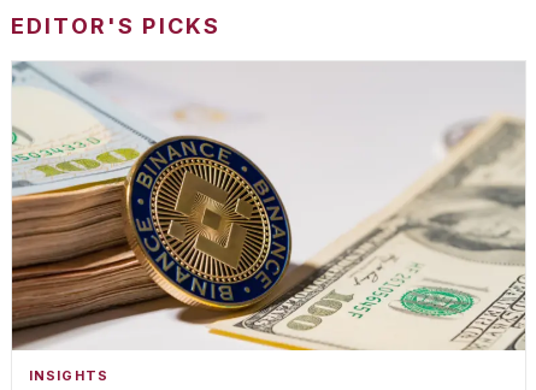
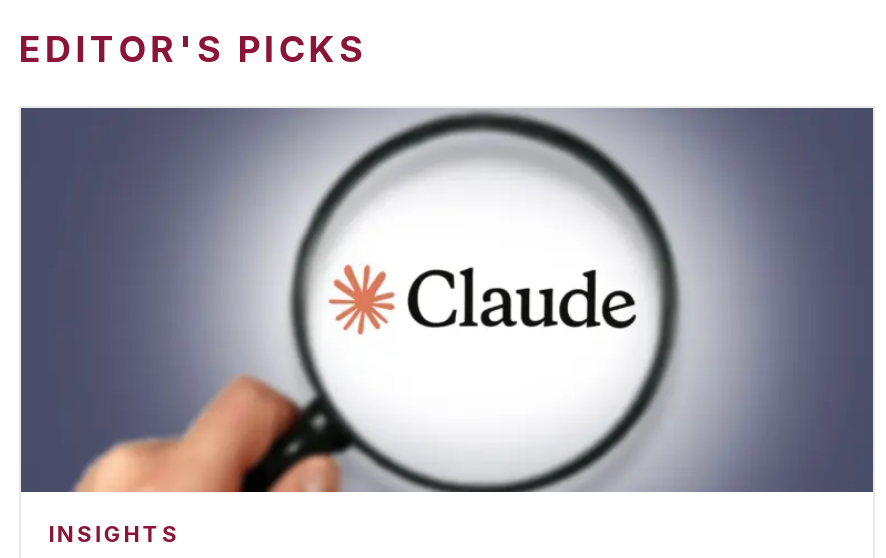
[11,61,525,351] [image] -> [19,106,875,494] [image]

